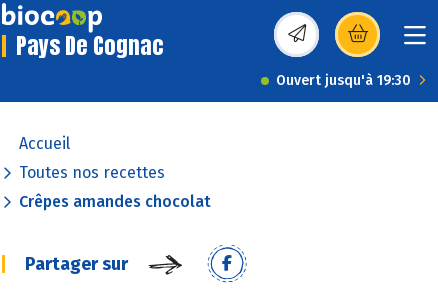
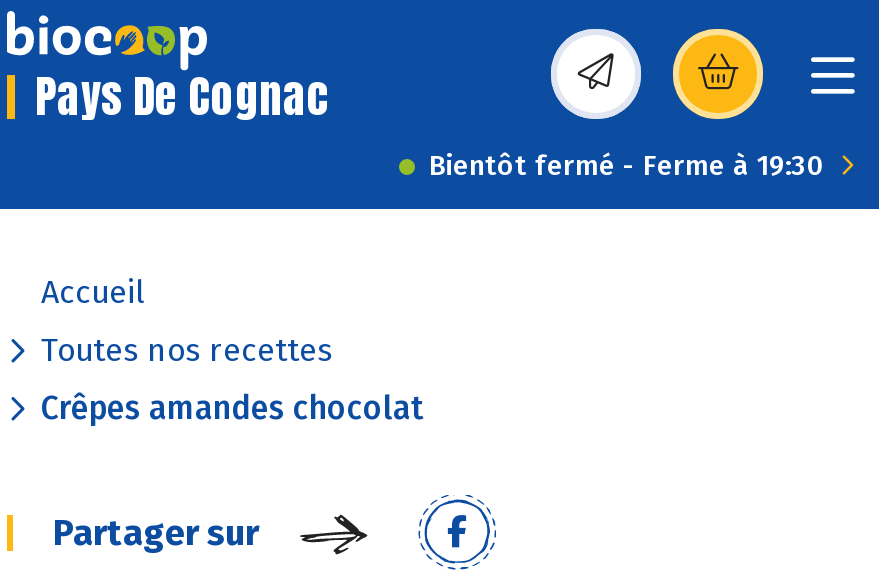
[276,72,411,89] Ouvert jusqu'à 19:30 -> [429,149,825,183] Bientôt fermé - Ferme à 19:30

